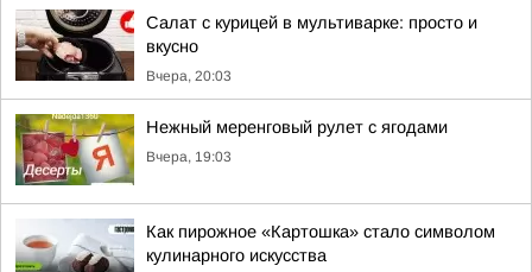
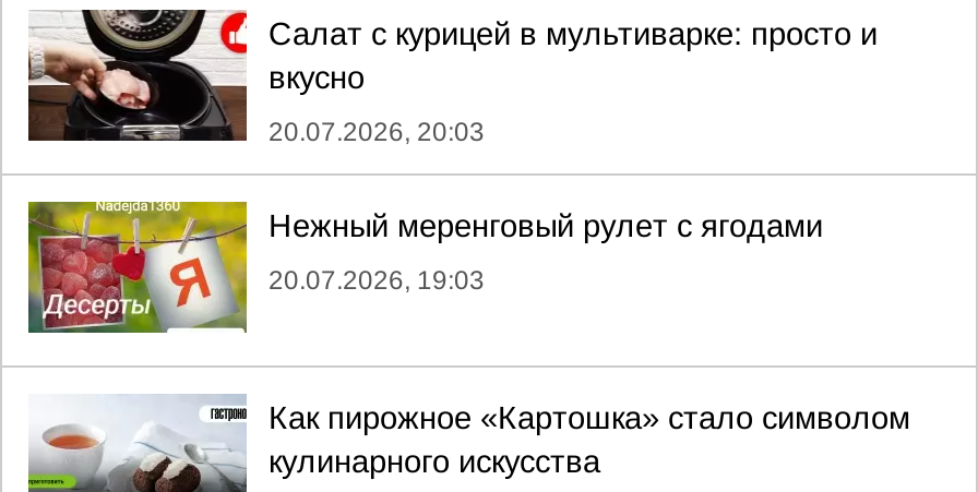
[146,68,232,84] Вчера, 20:03 -> [269,117,485,147] 20.07.2026, 20:03
[146,148,232,165] Вчера, 19:03 -> [269,265,485,296] 20.07.2026, 19:03

